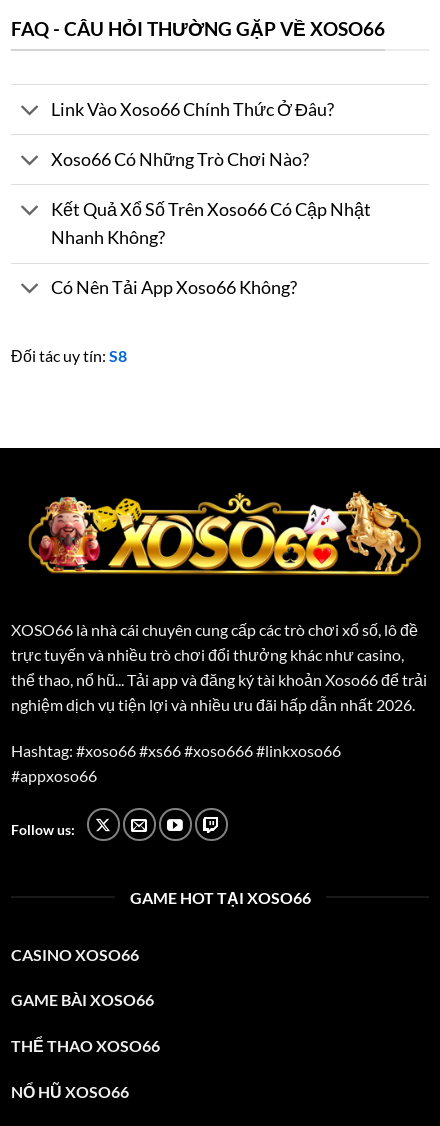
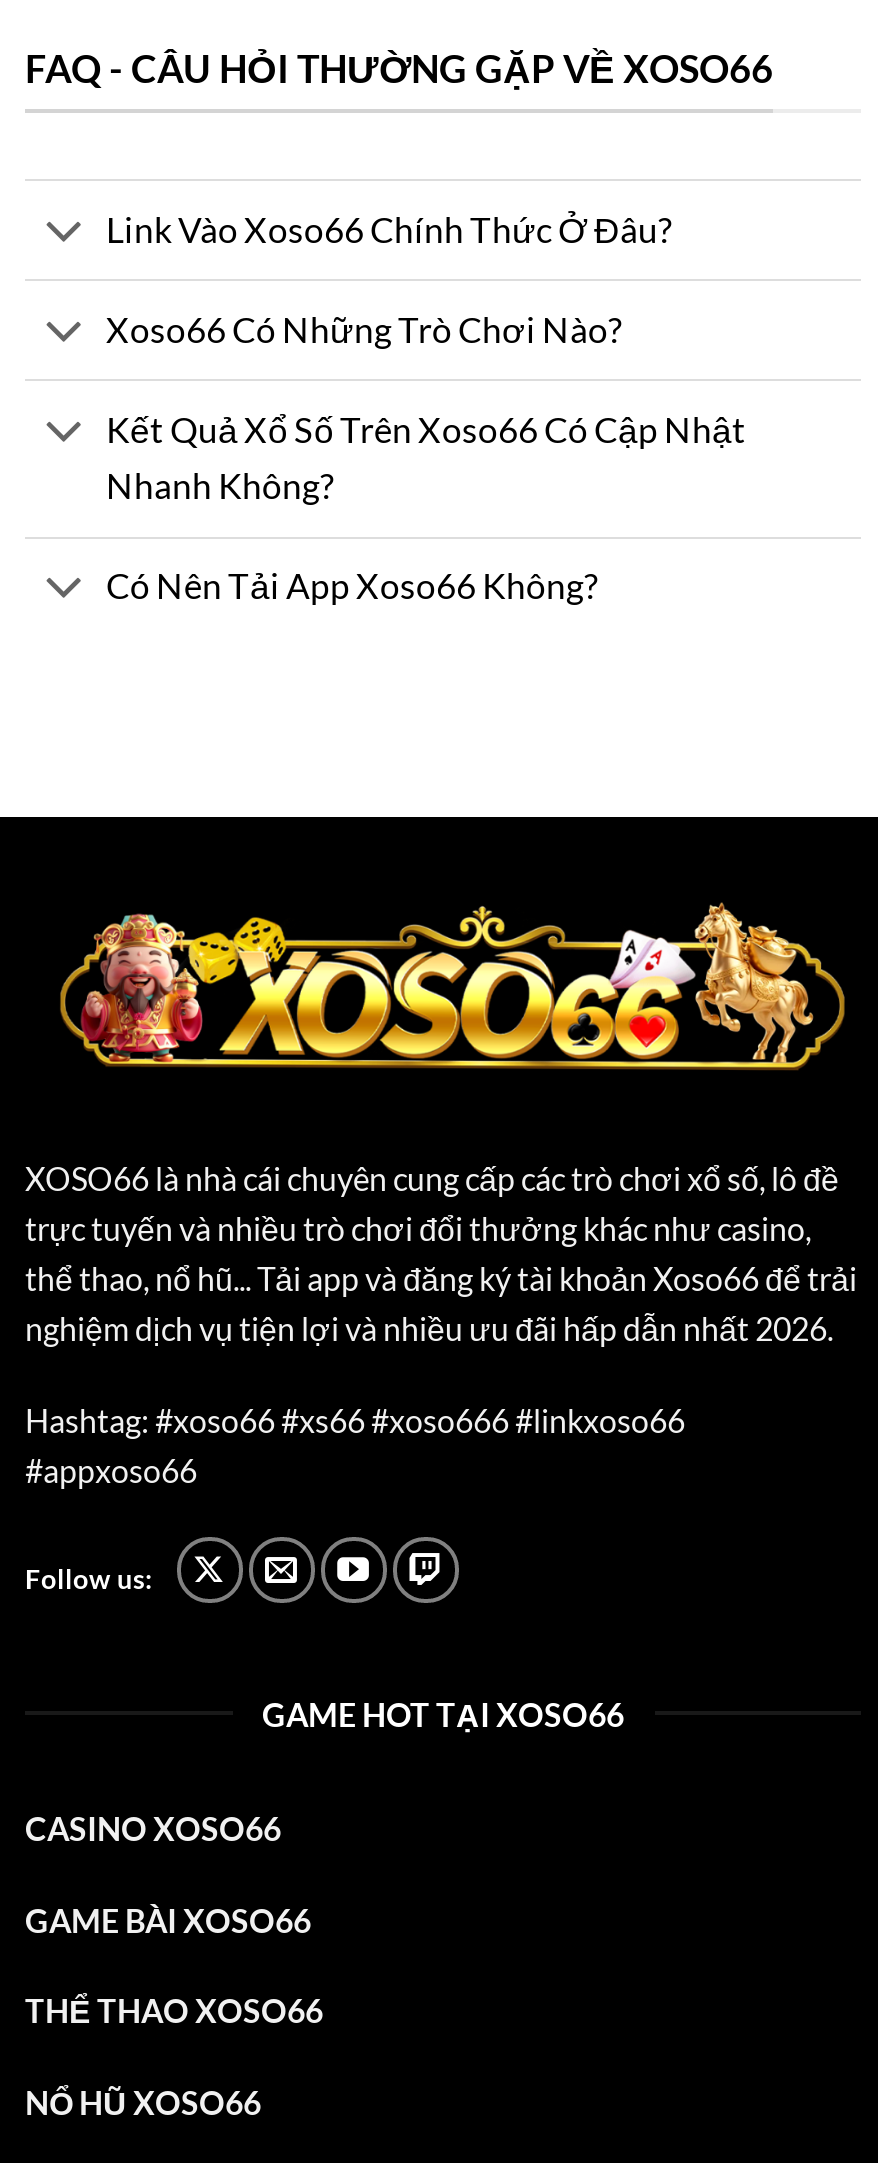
[11,346,127,365] Đối tác uy tín: S8 -> none

